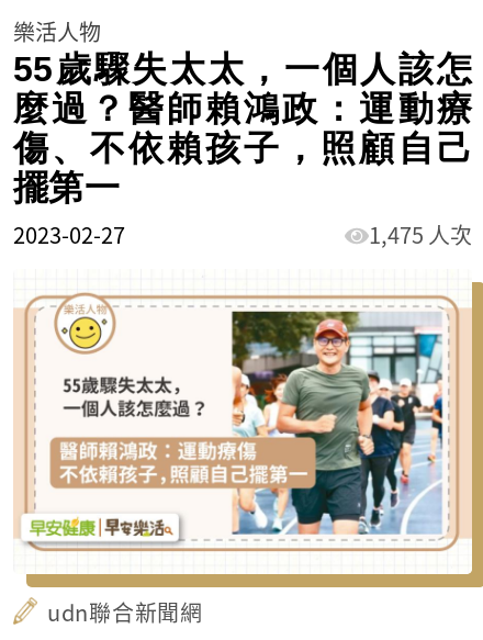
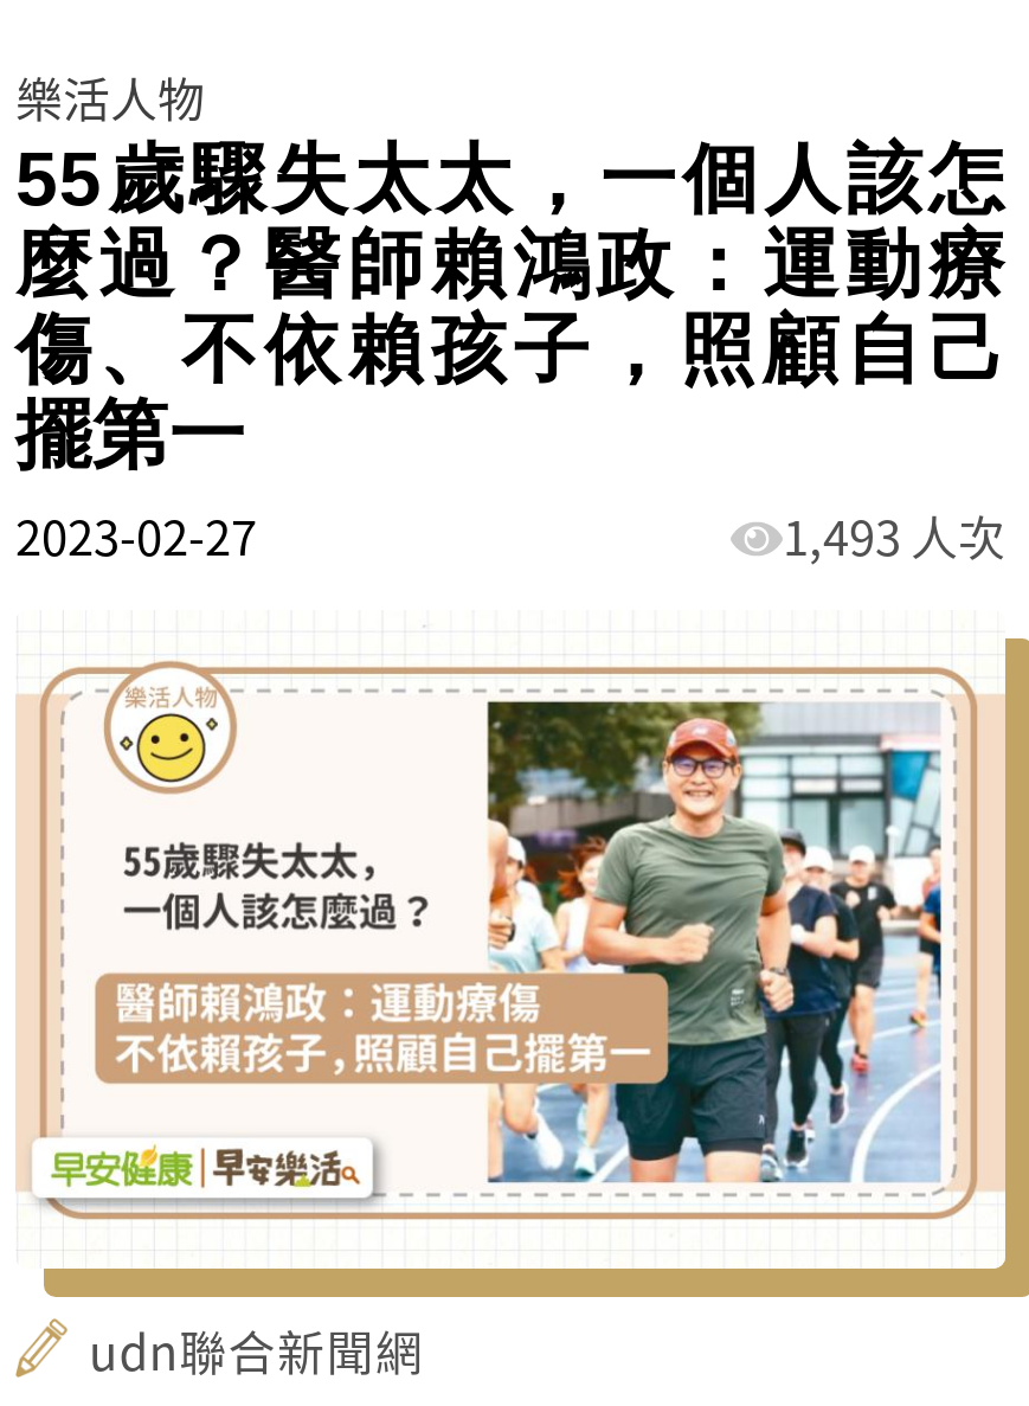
[369,218,472,250] 1,475 人次 -> [783,501,1005,570] 1,493 人次

